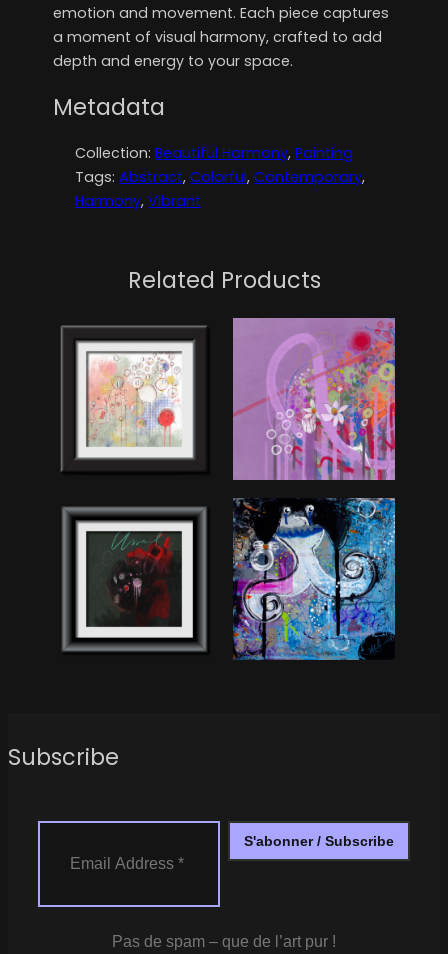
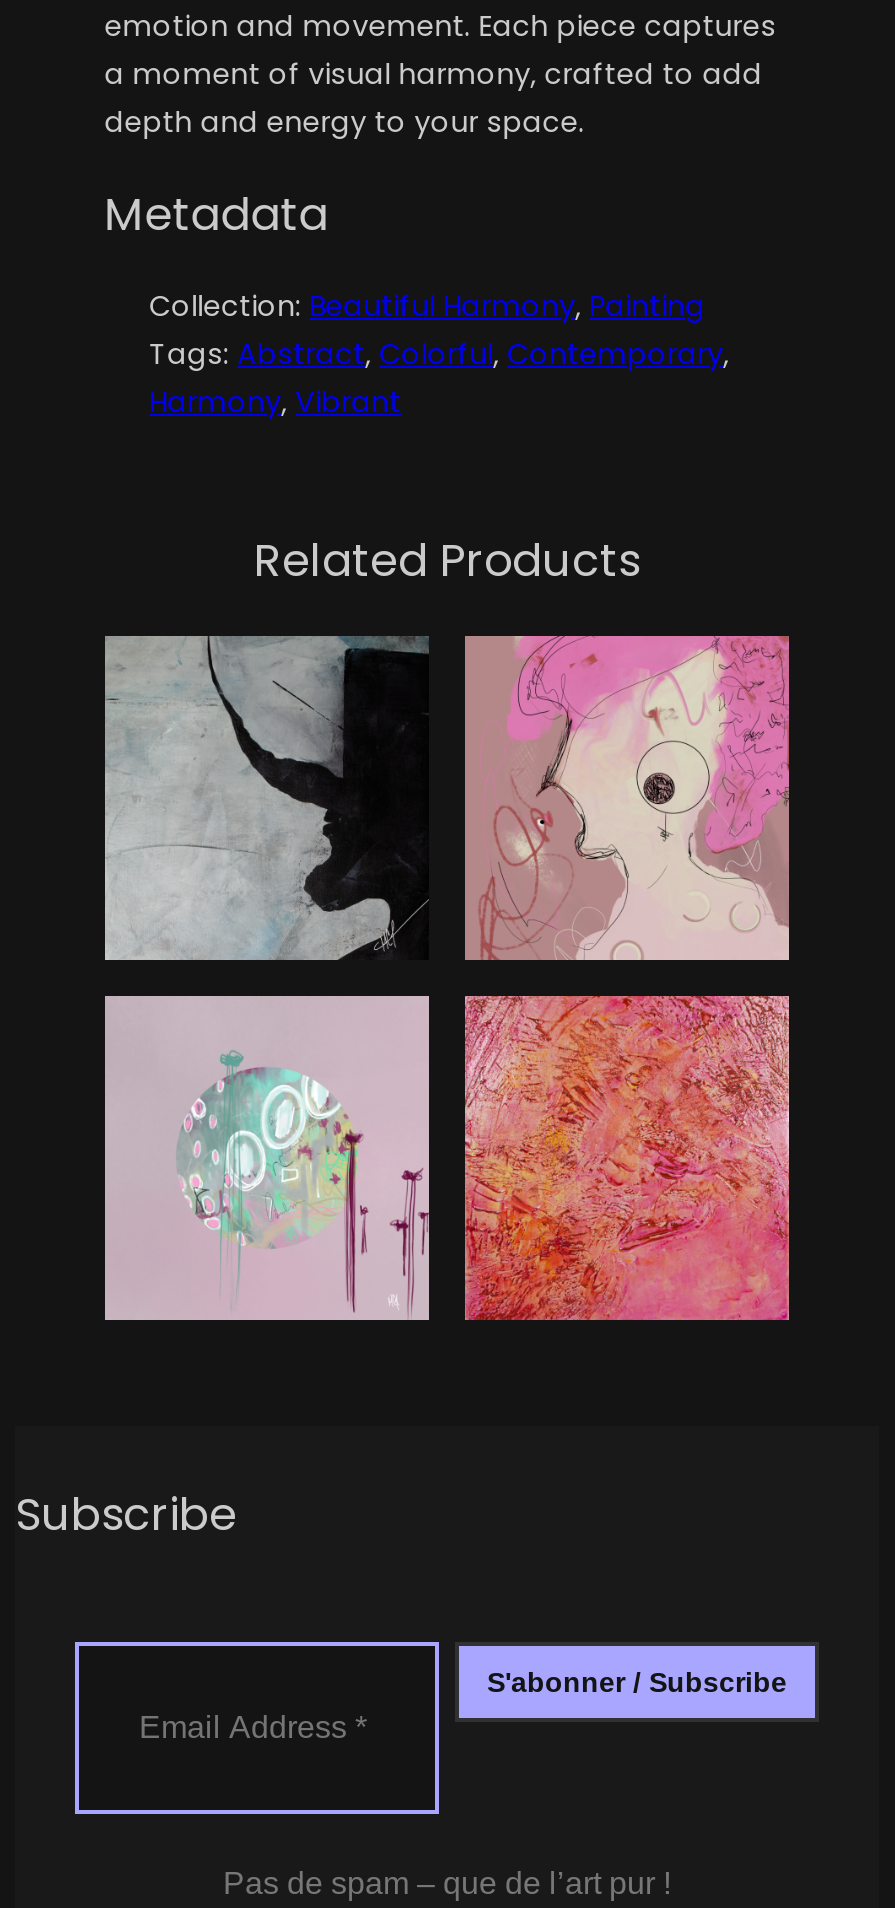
[53,318,214,480] [image] -> [103,634,429,962] [image]
[233,318,396,481] [image] -> [465,636,791,962] [image]
[53,498,215,660] [image] -> [103,994,431,1322] [image]
[232,497,396,661] [image] -> [463,994,791,1322] [image]

